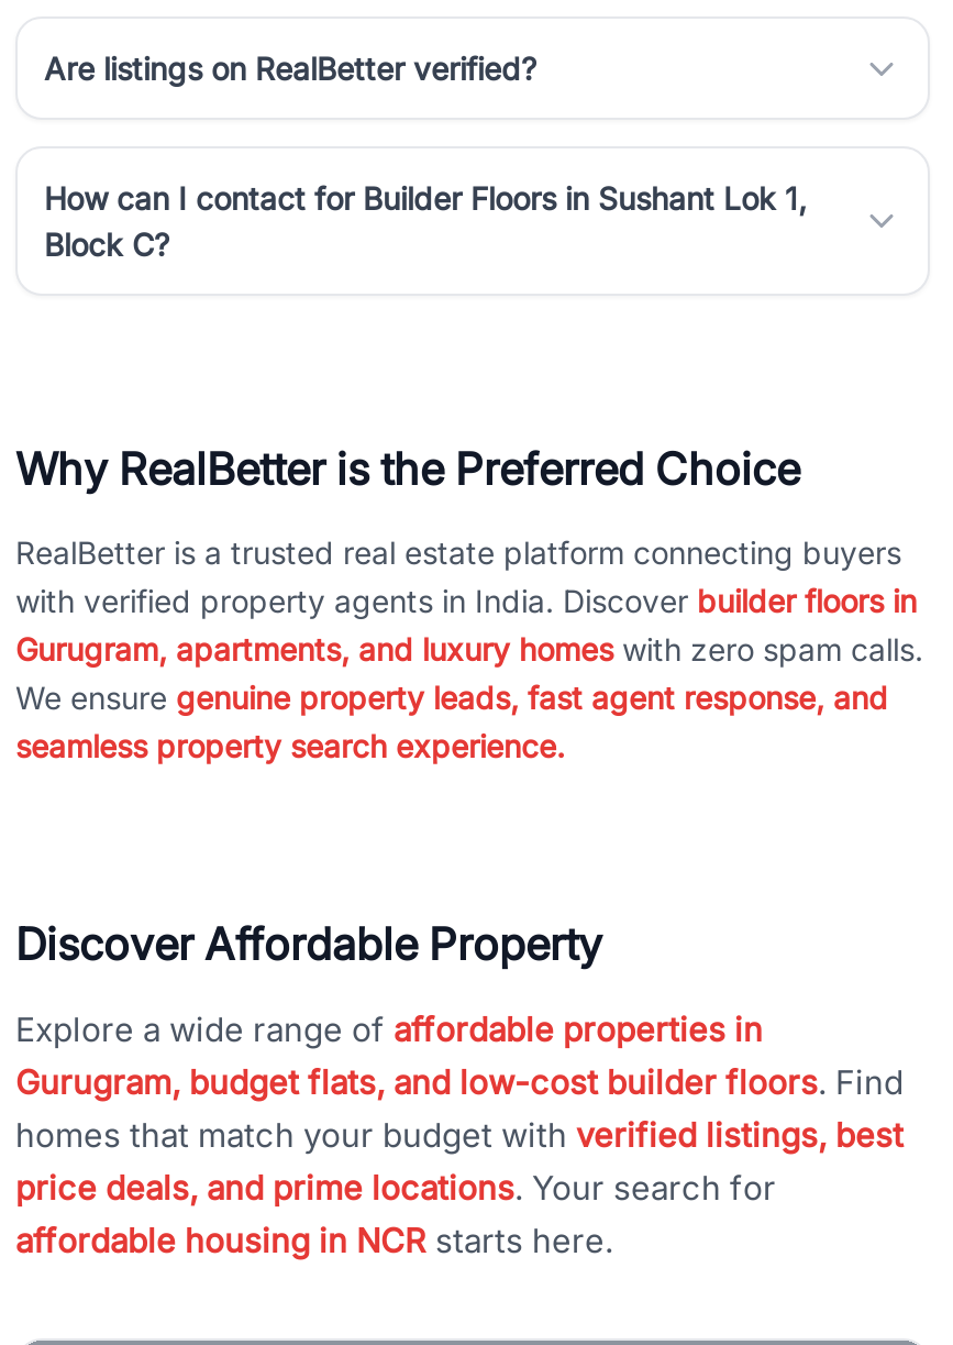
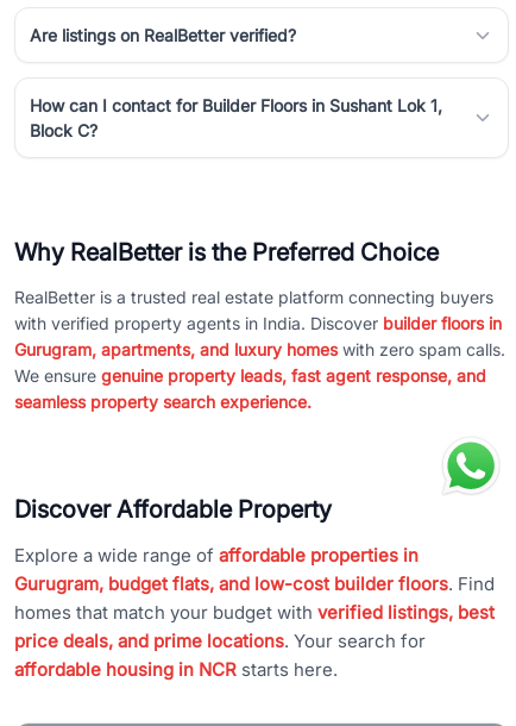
none -> [446,440,496,490] [image]

